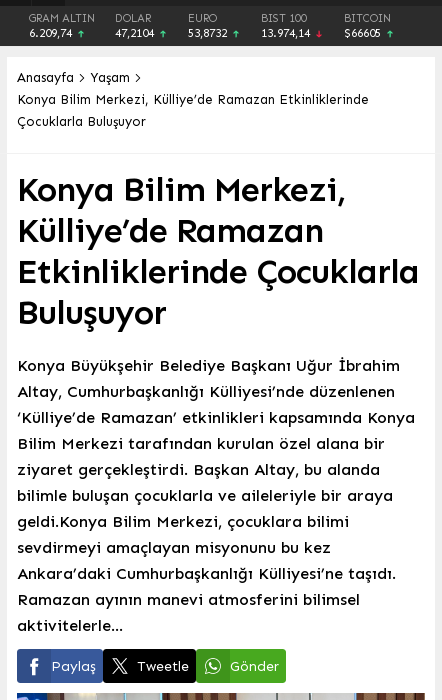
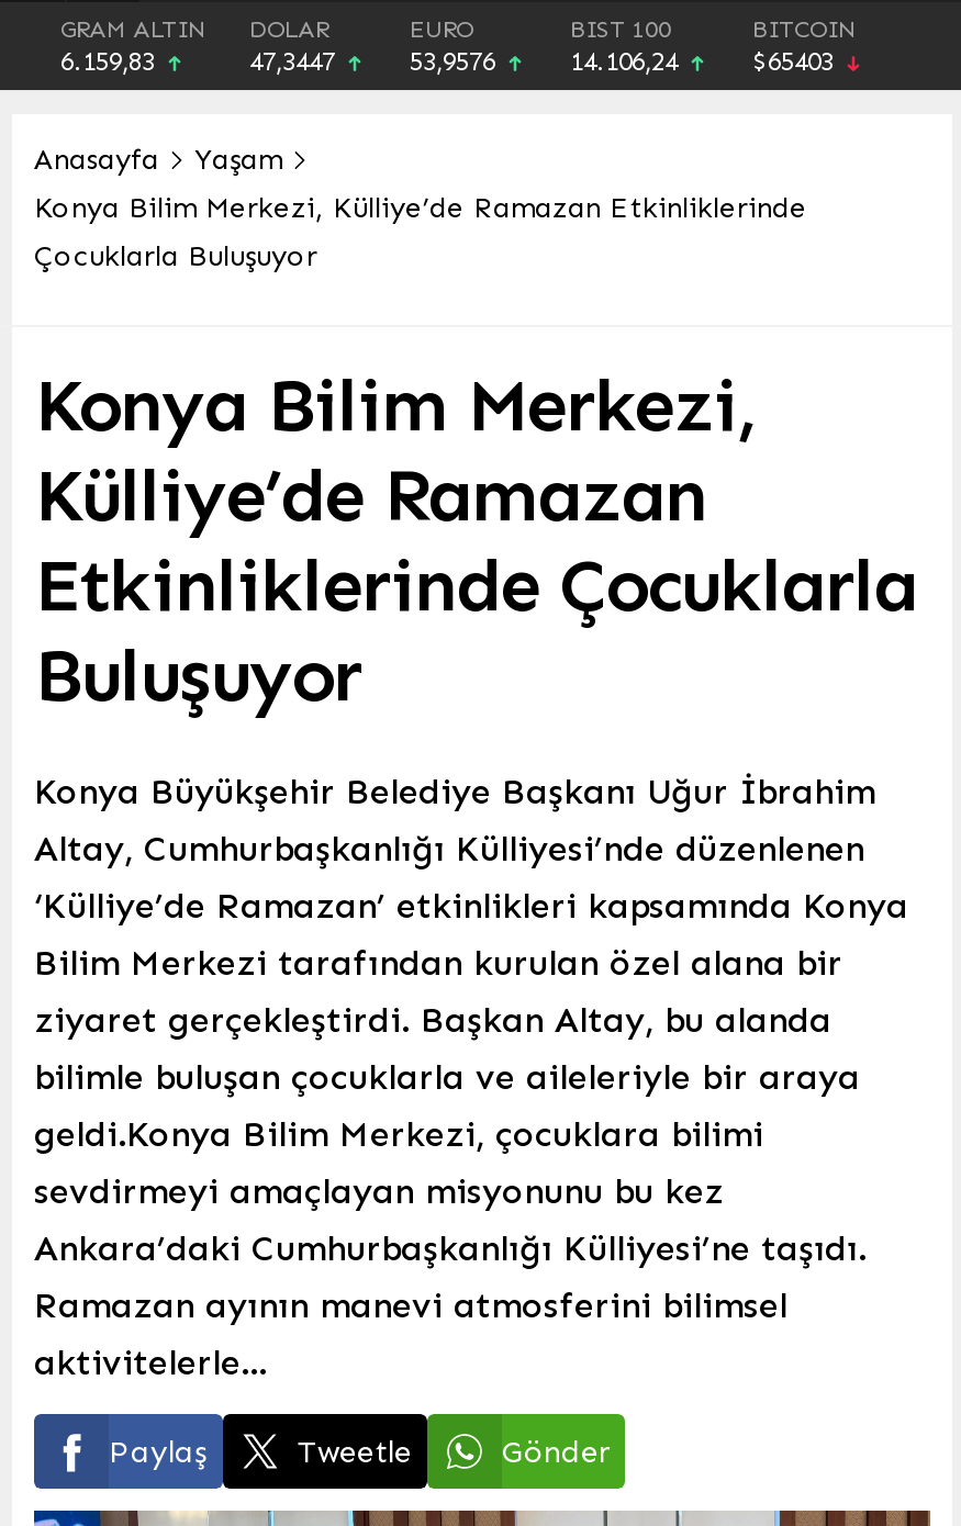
[29,26,76,40] 6.209,74 -> [60,46,164,77] 6.159,83
[115,26,158,40] 47,2104 -> [249,46,344,77] 47,3447
[188,26,231,40] 53,8732 -> [410,46,504,77] 53,9576
[261,26,314,40] 13.974,14 -> [570,46,686,77] 14.106,24
[344,26,385,40] $66605 -> [752,46,842,77] $65403

